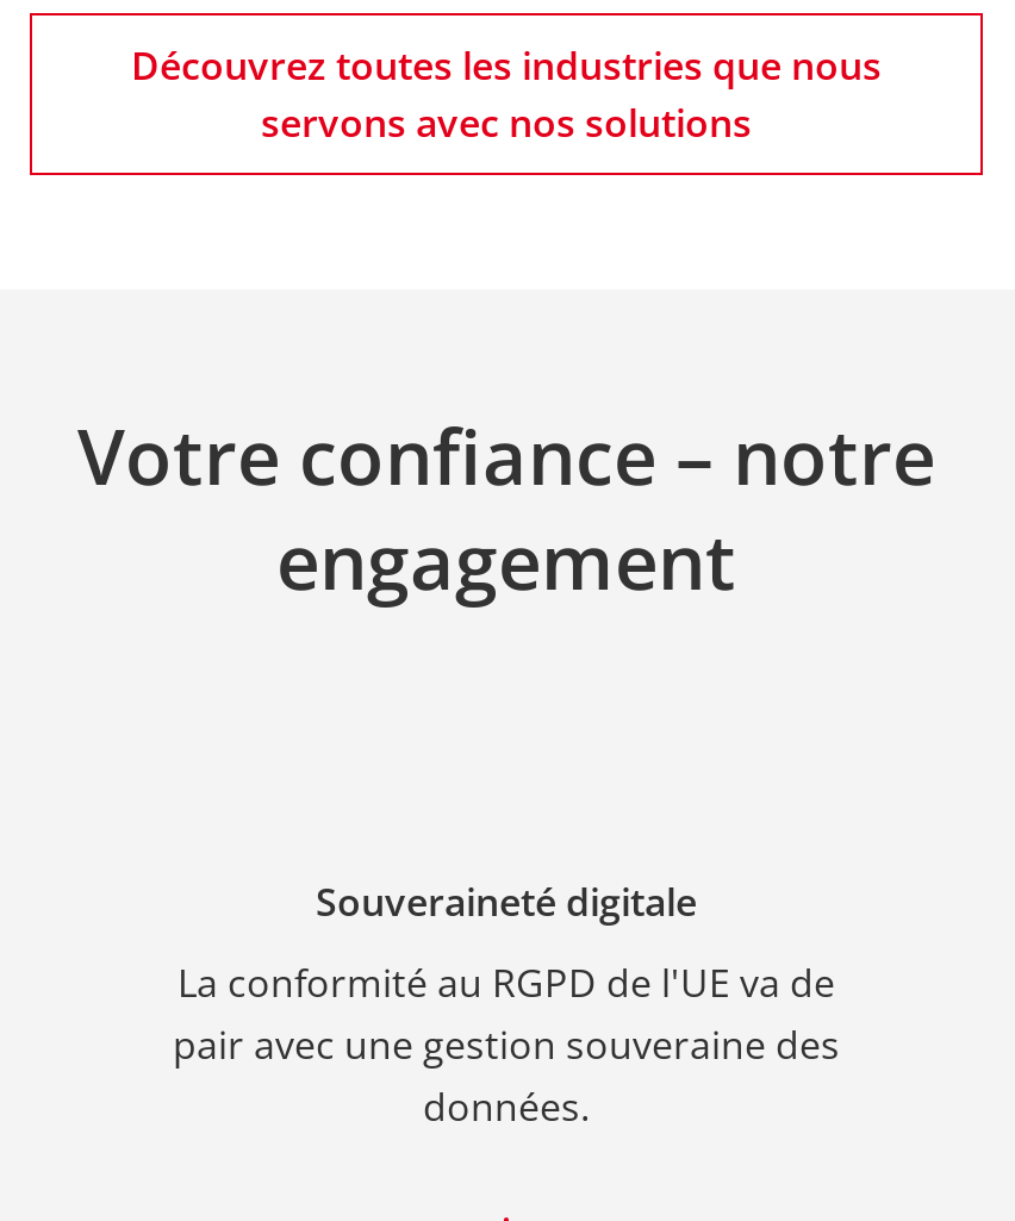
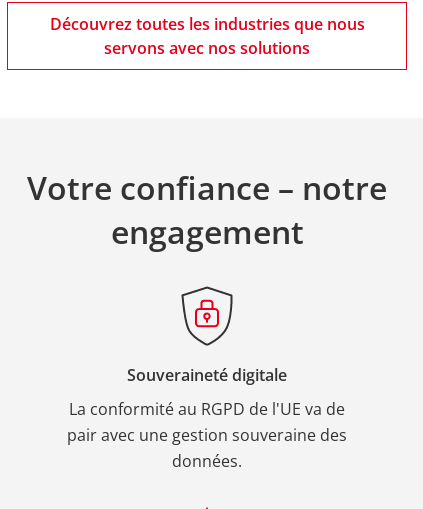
none -> [180,285,234,347] [image]

